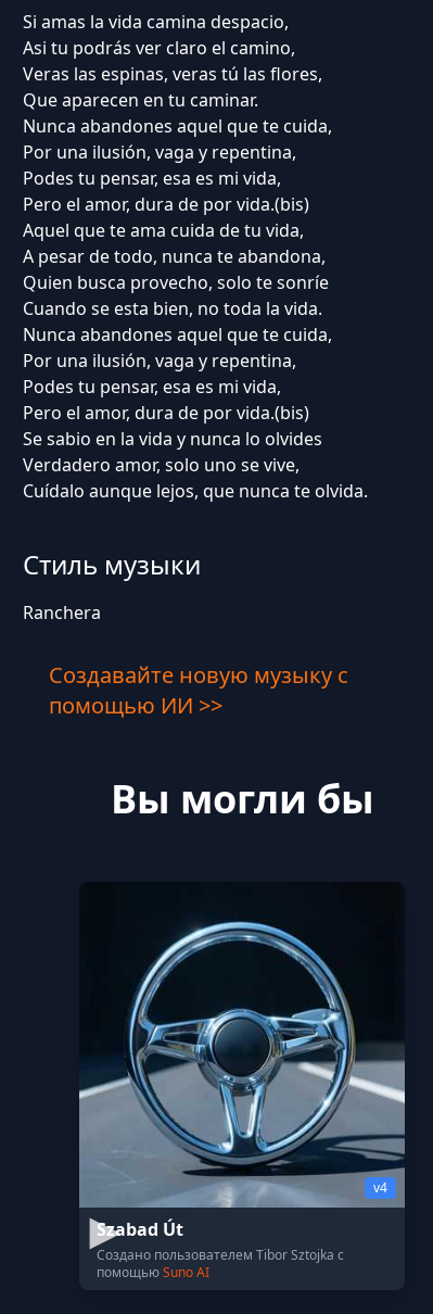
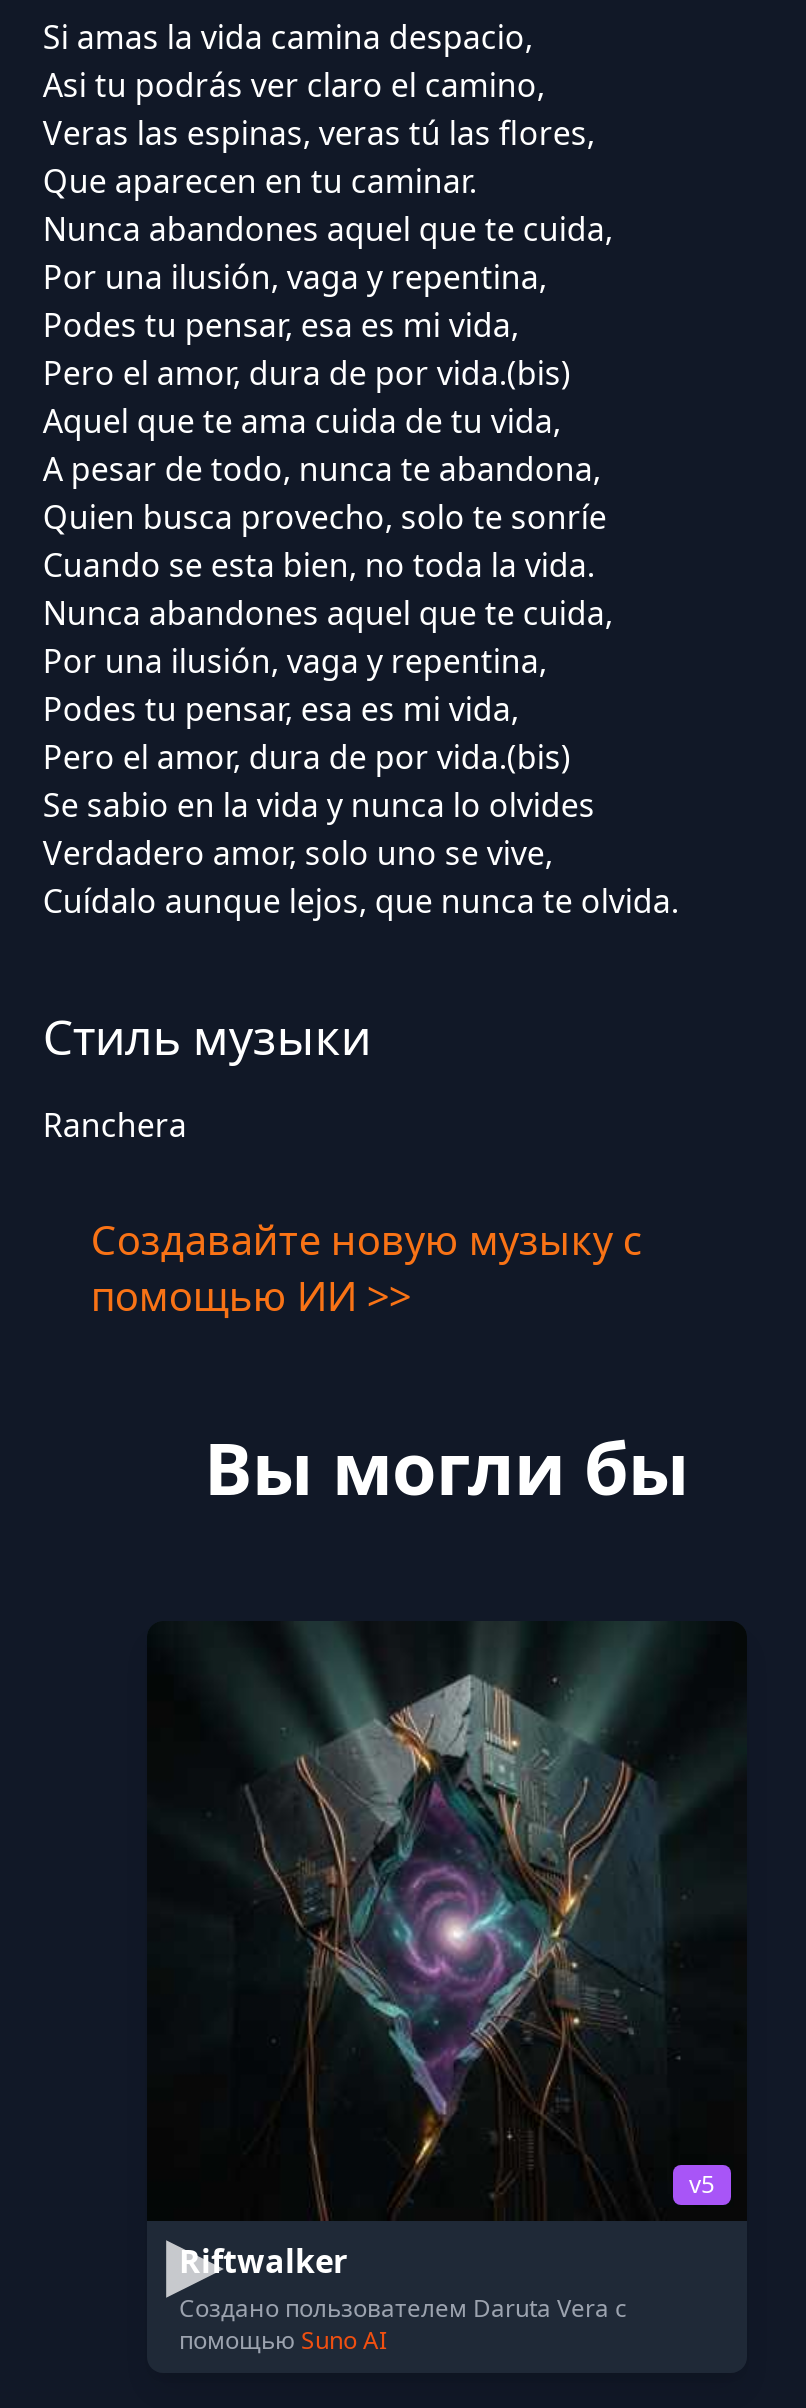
[78,883,406,1209] [image] | v4 -> [147,1621,747,2223] [image] | v5
[97,1217,344,1264] Szabad Út | Создано пользователем Tibor Sztojka с -> [179,2239,627,2325] Riftwalker | Создано пользователем Daruta Vera с

